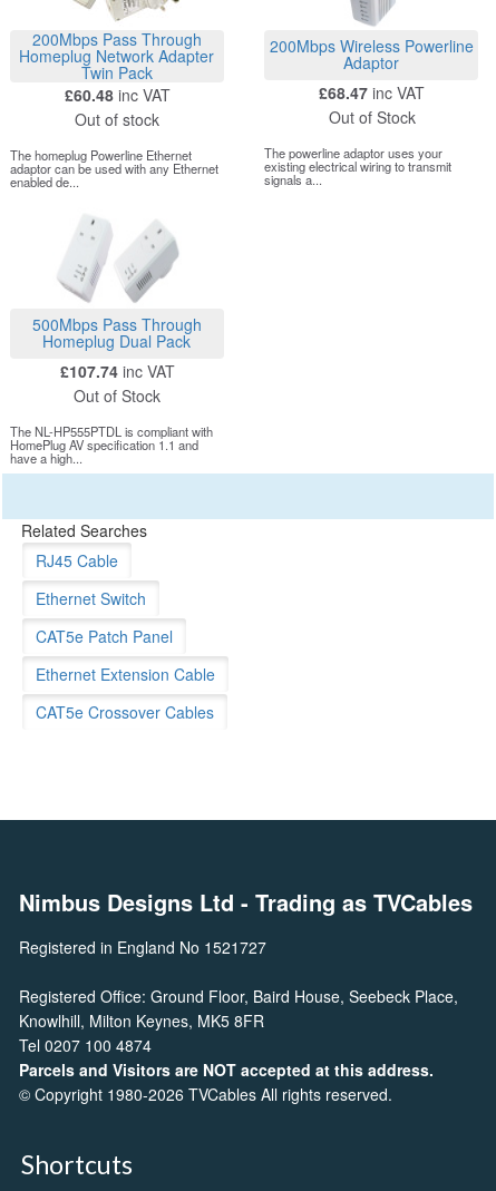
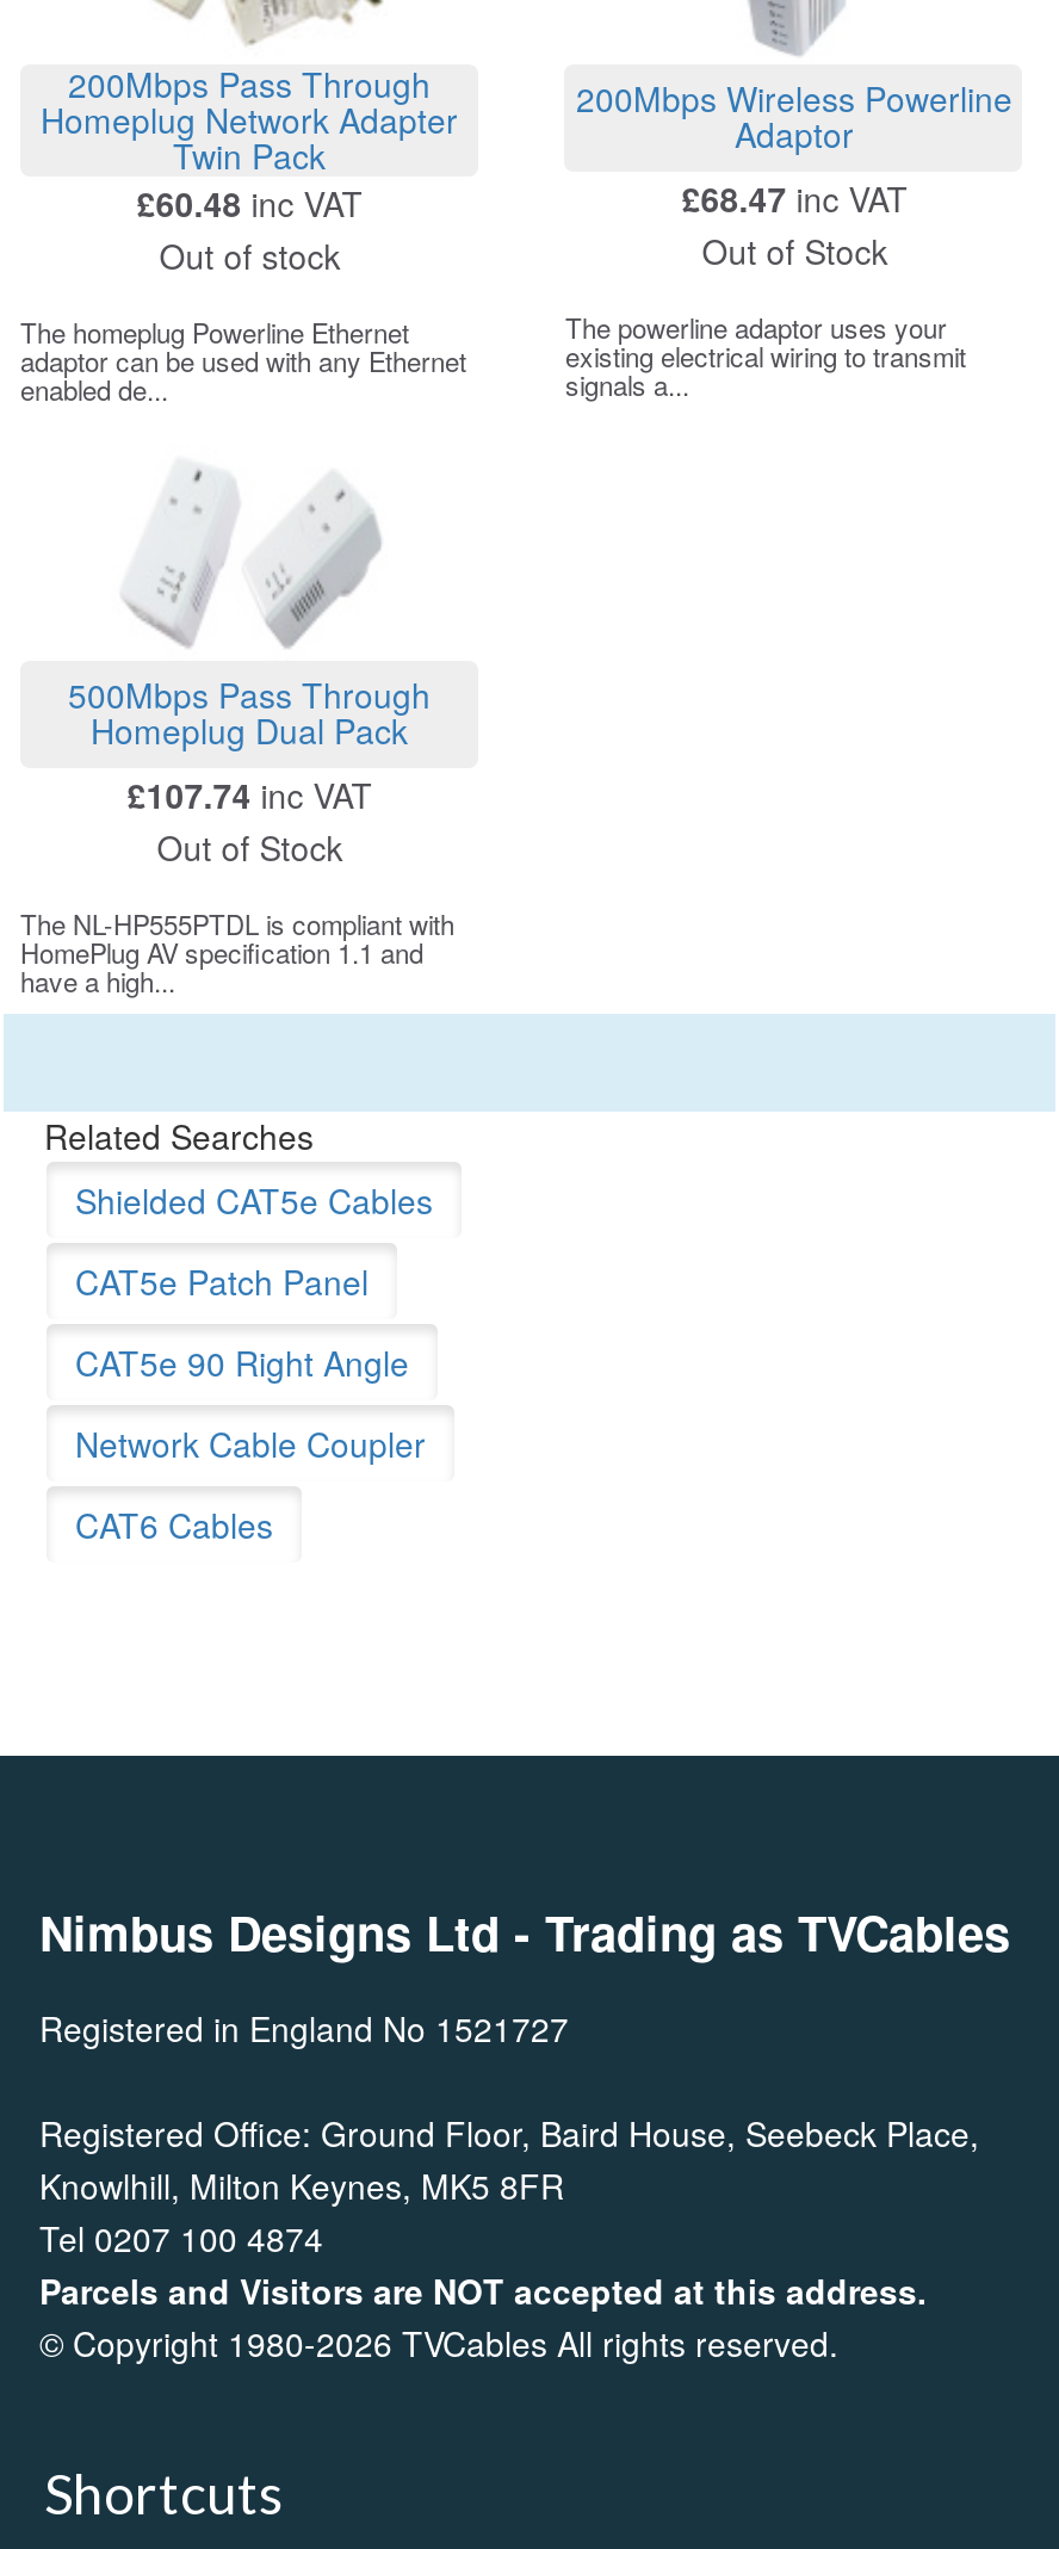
[36,549,146,609] RJ45 Cable | Ethernet Switch -> [75,1176,433,1224] Shielded CAT5e Cables
moved [36,625,173,647] -> [75,1257,369,1305]: CAT5e Patch Panel
[36,663,215,723] Ethernet Extension Cable | CAT5e Crossover Cables -> [75,1338,426,1548] CAT5e 90 Right Angle | Network Cable Coupler | CAT6 Cables

